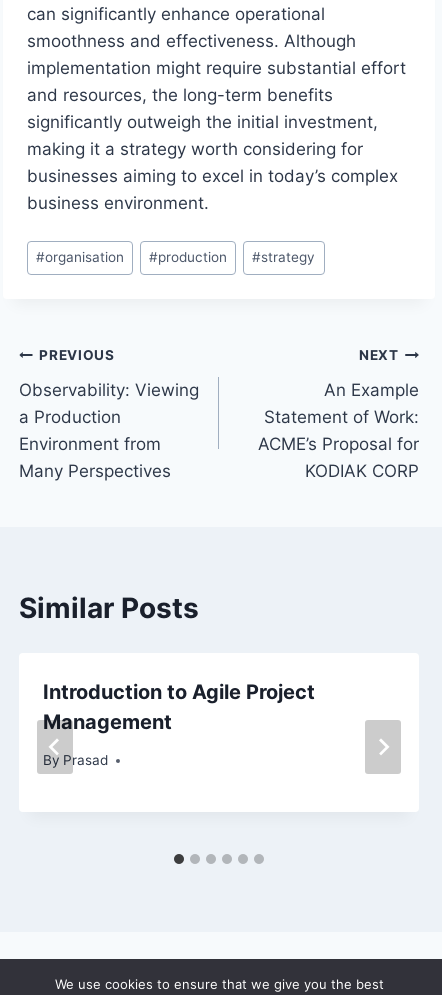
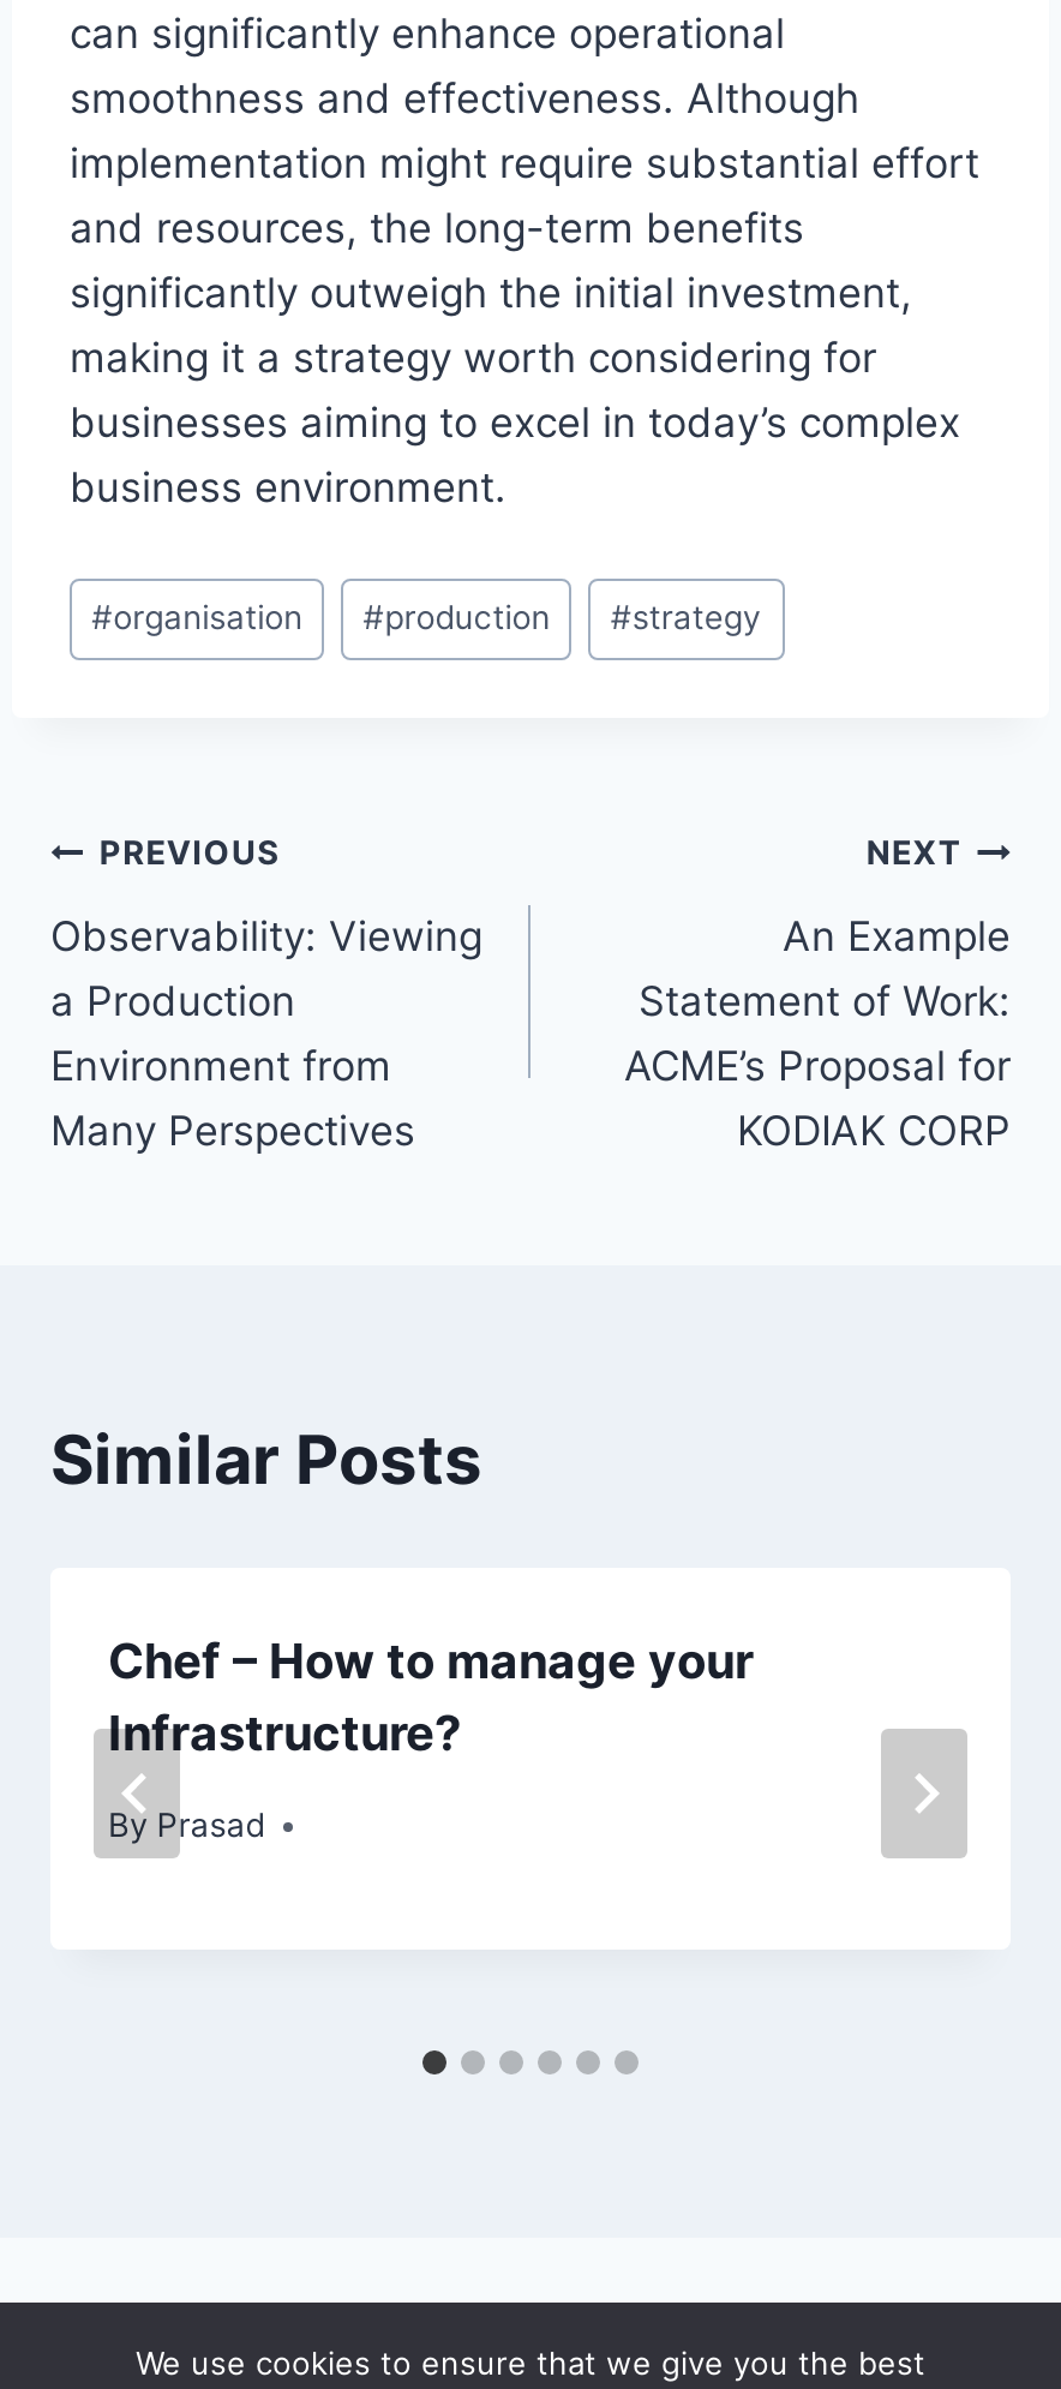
[43,680,315,734] Introduction to Agile Project | Management -> [108,1632,754,1762] Chef – How to manage your | Infrastructure?

